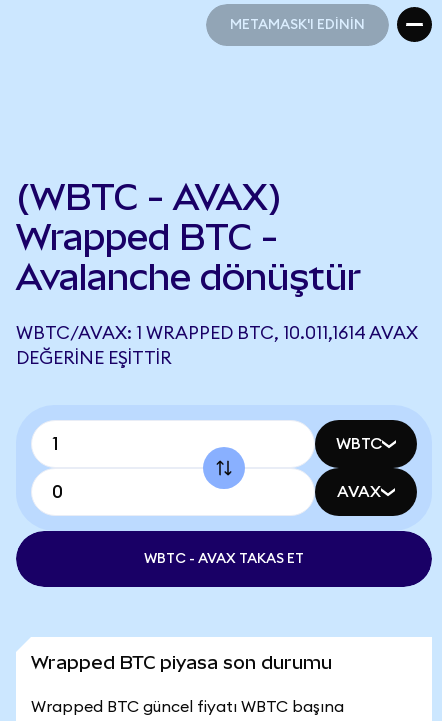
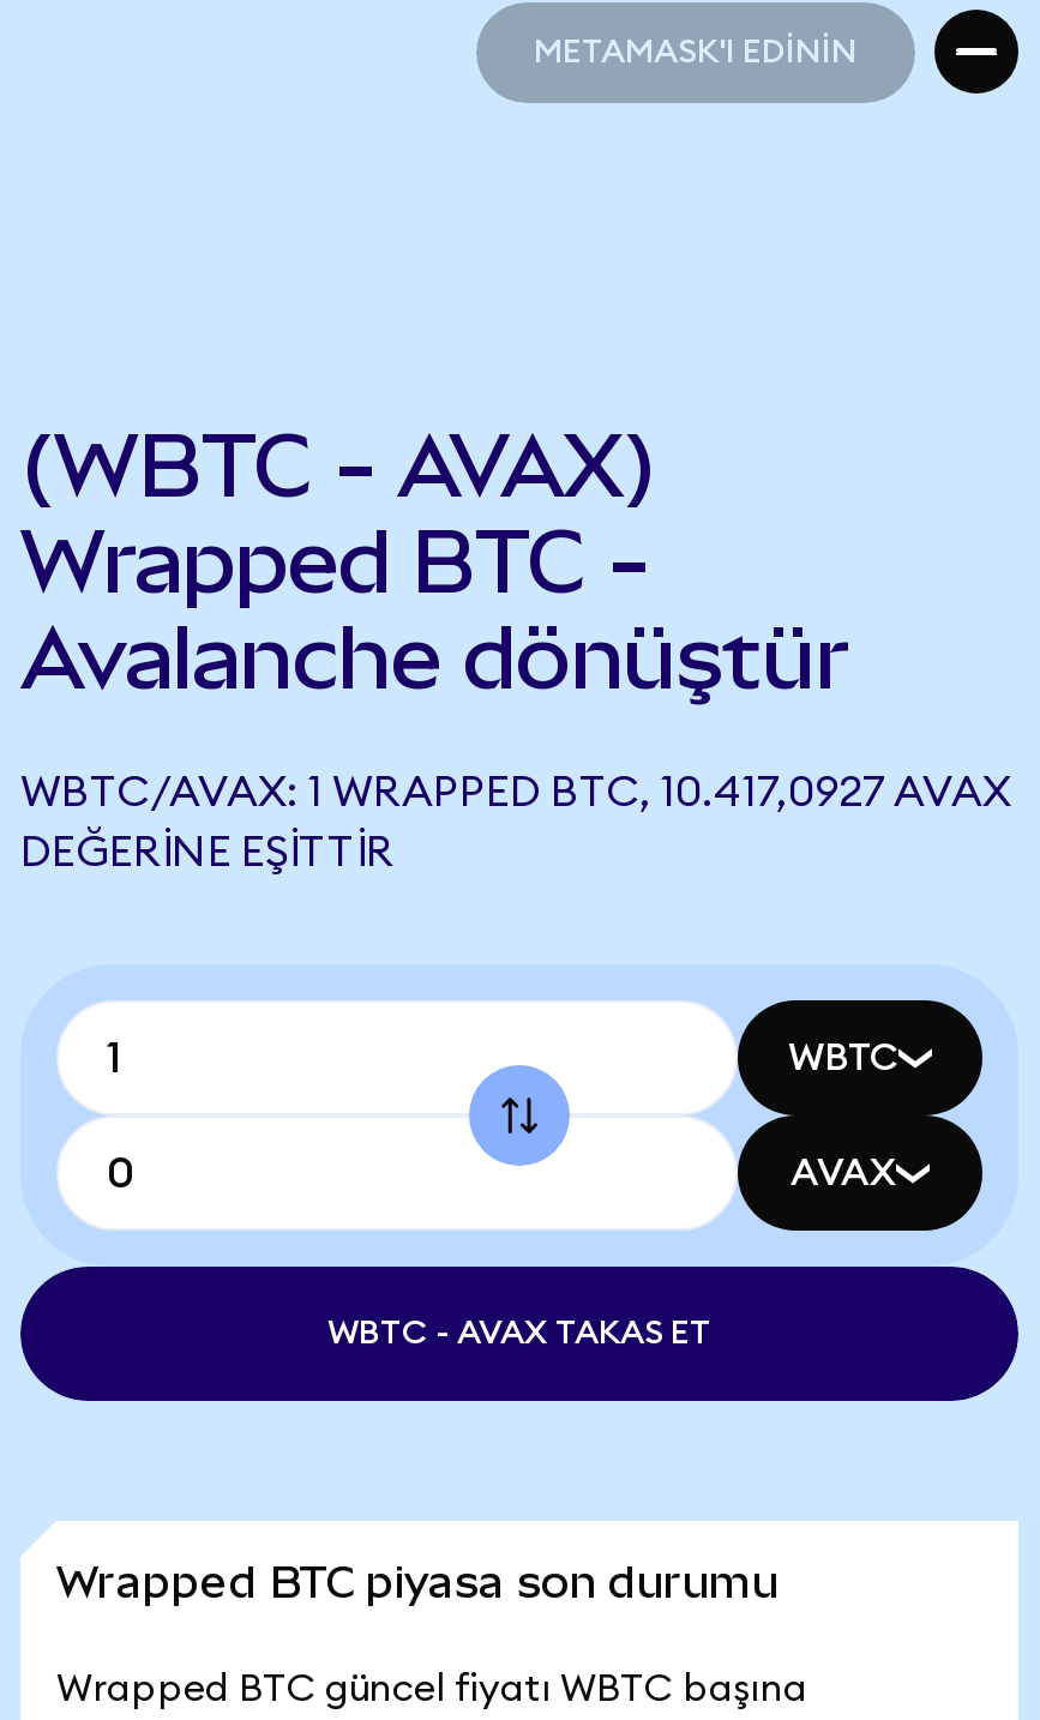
[16,324,418,342] WBTC/AVAX: 1 WRAPPED BTC, 10.011,1614 AVAX -> [20,770,1011,813] WBTC/AVAX: 1 WRAPPED BTC, 10.417,0927 AVAX

